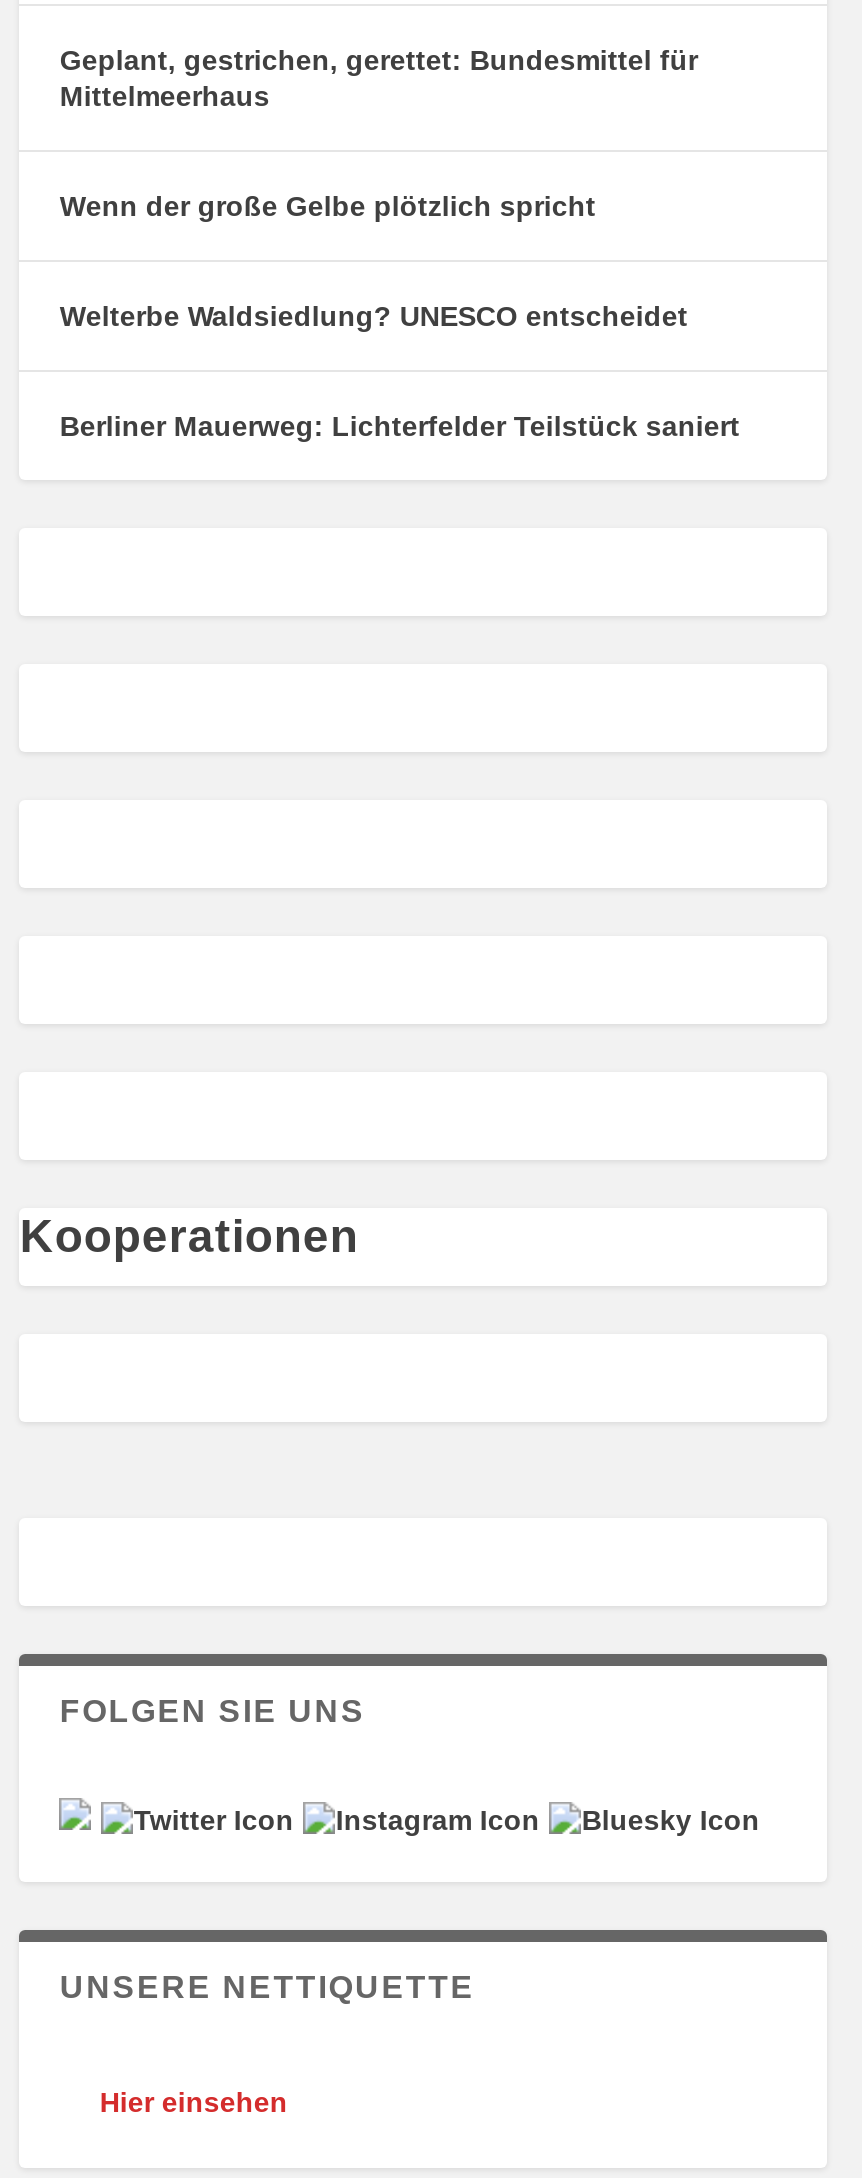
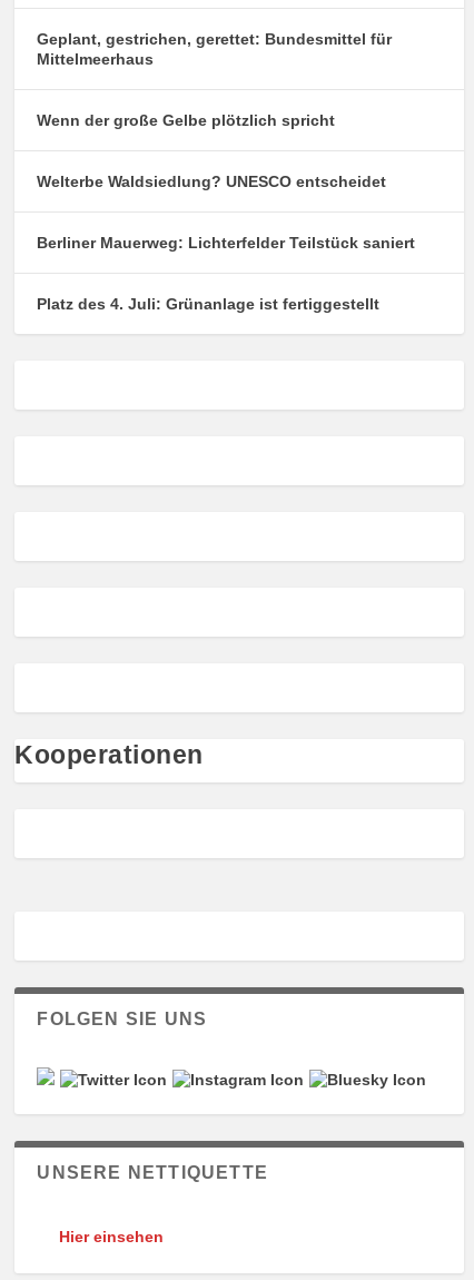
none -> [37,294,380,312] Platz des 4. Juli: Grünanlage ist fertiggestellt

